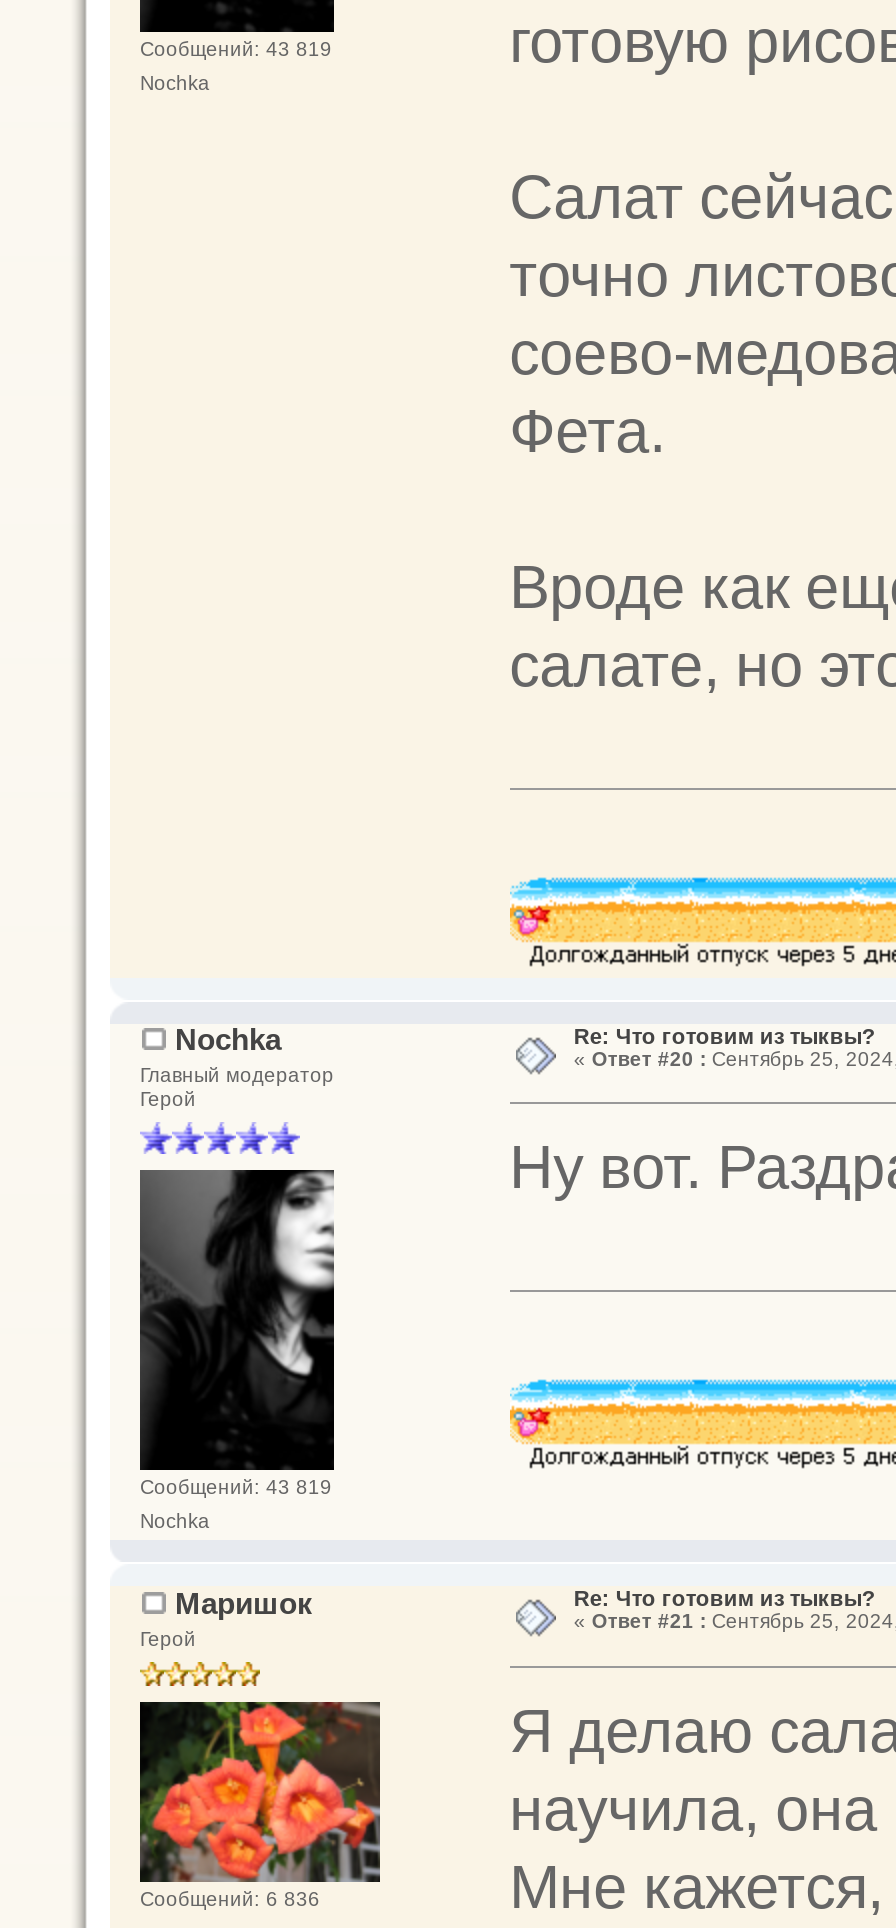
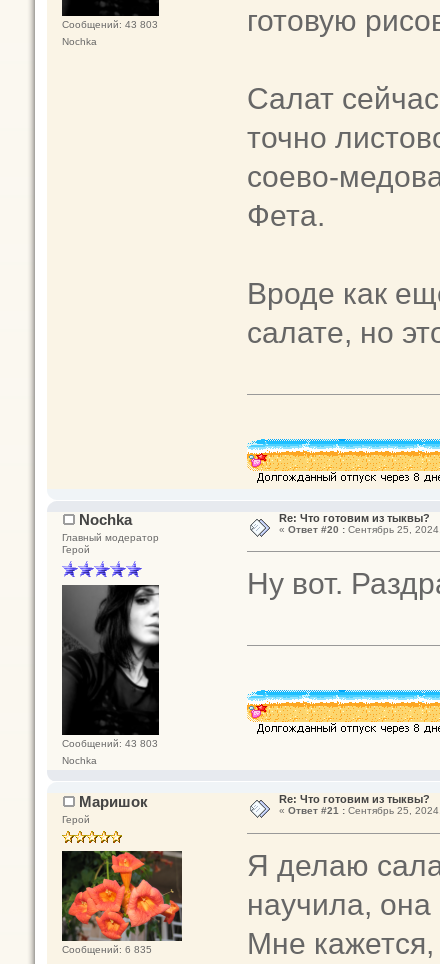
[140,38,332,60] Сообщений: 43 819 -> [62,19,158,30] Сообщений: 43 803
[140,1477,332,1499] Сообщений: 43 819 -> [62,738,158,749] Сообщений: 43 803
[140,1889,320,1911] Сообщений: 6 836 -> [62,944,152,955] Сообщений: 6 835

